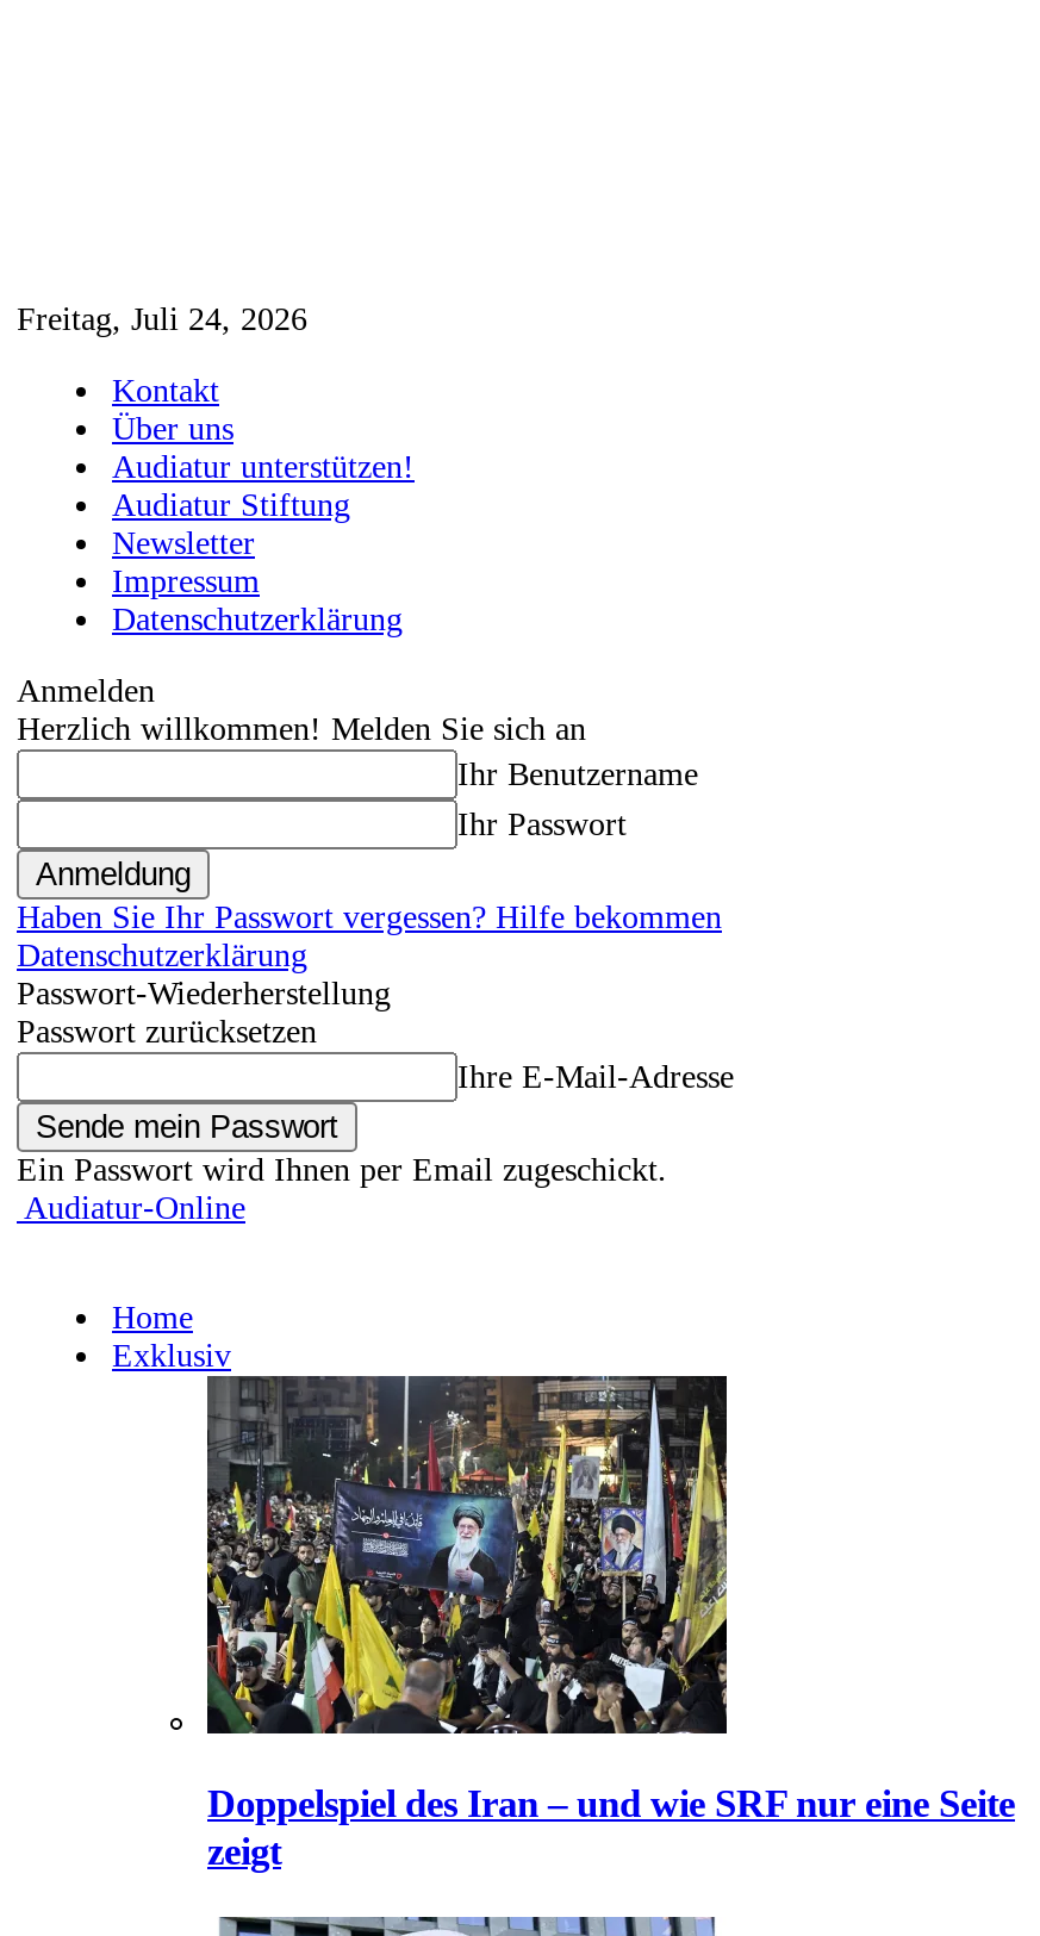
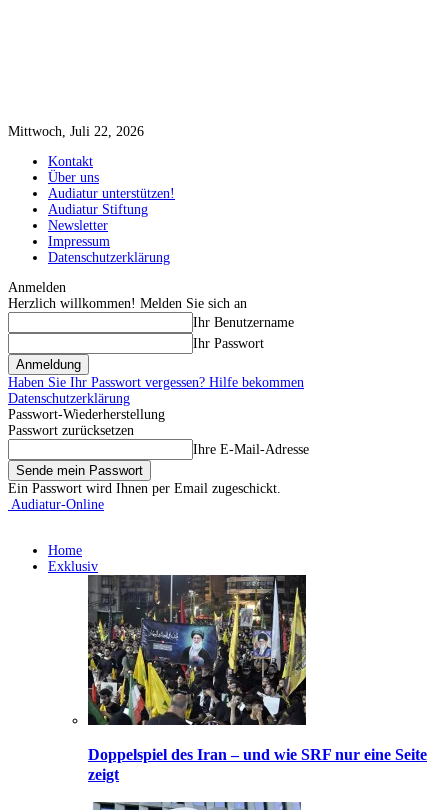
[17,301,307,337] Freitag, Juli 24, 2026 -> [8,124,144,139] Mittwoch, Juli 22, 2026

